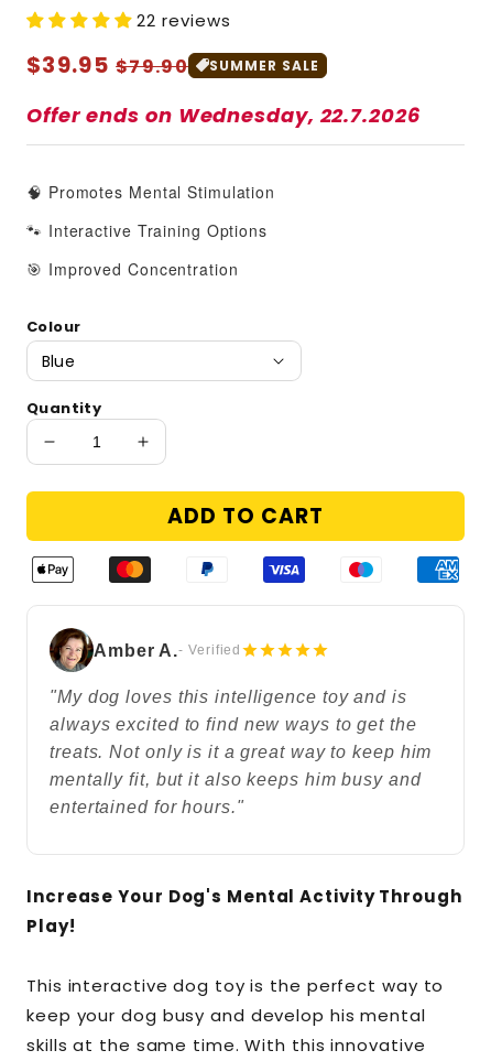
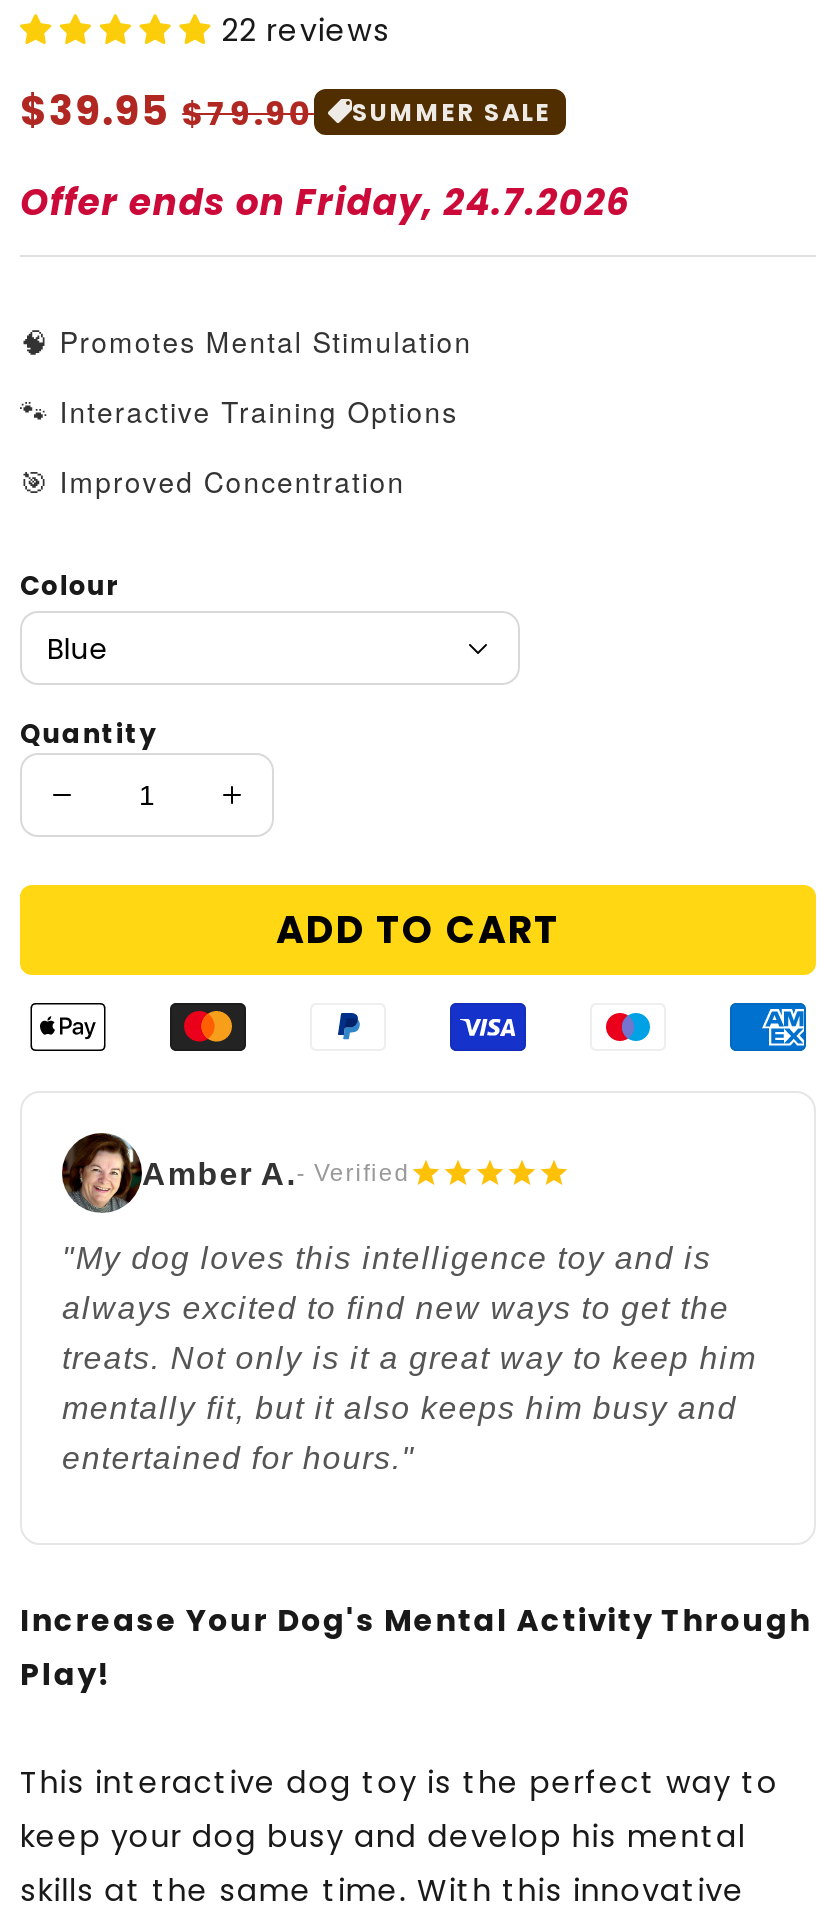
[26,101,420,129] Offer ends on Wednesday, 22.7.2026 -> [20,177,630,227] Offer ends on Friday, 24.7.2026

